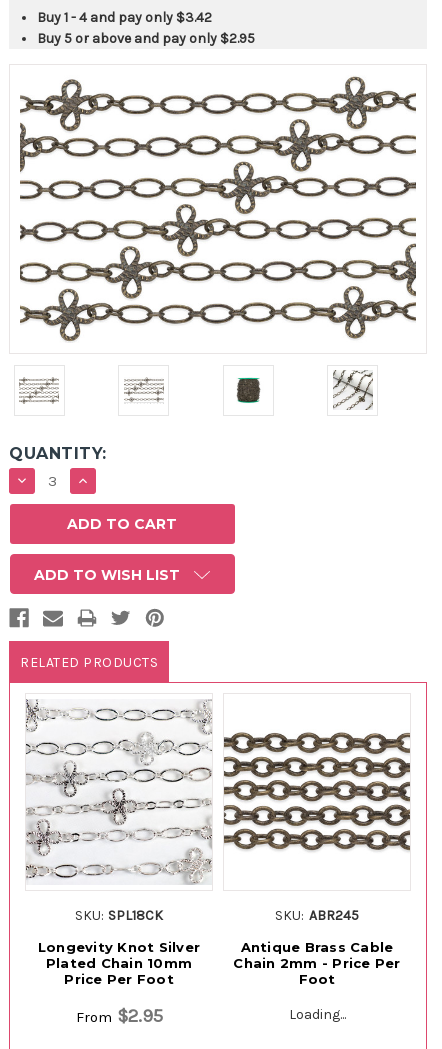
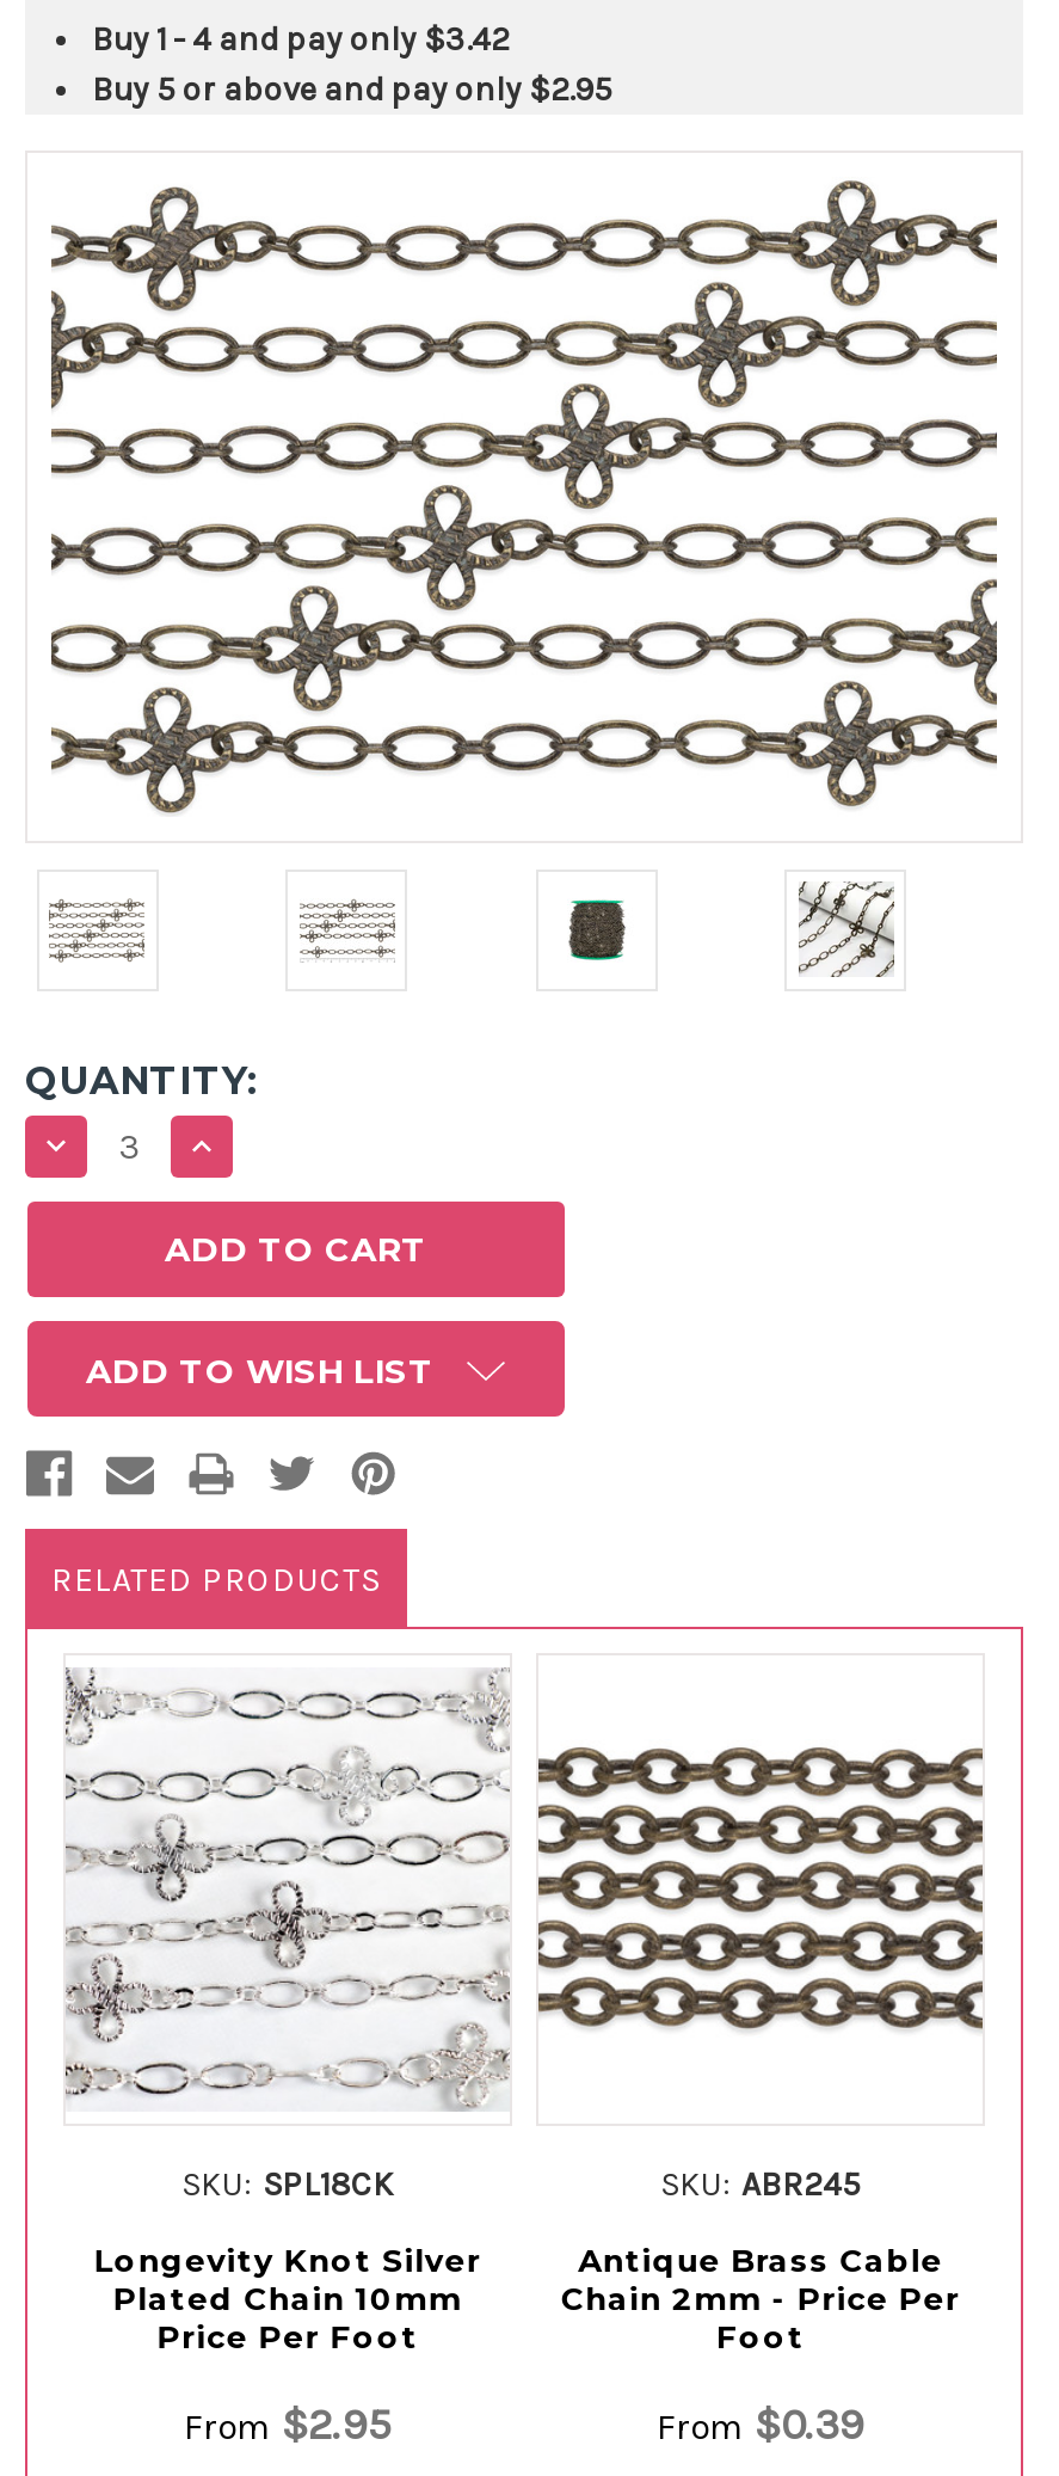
[288,1006,345,1023] Loading... -> [657,2398,864,2450] From $0.39

